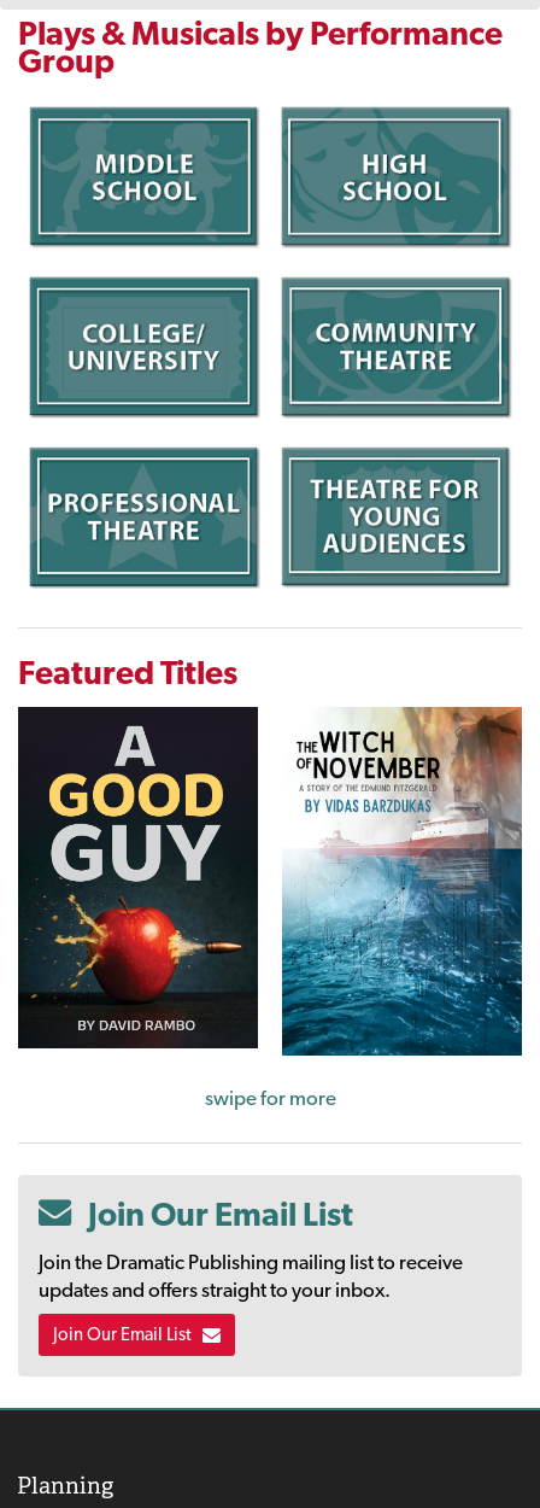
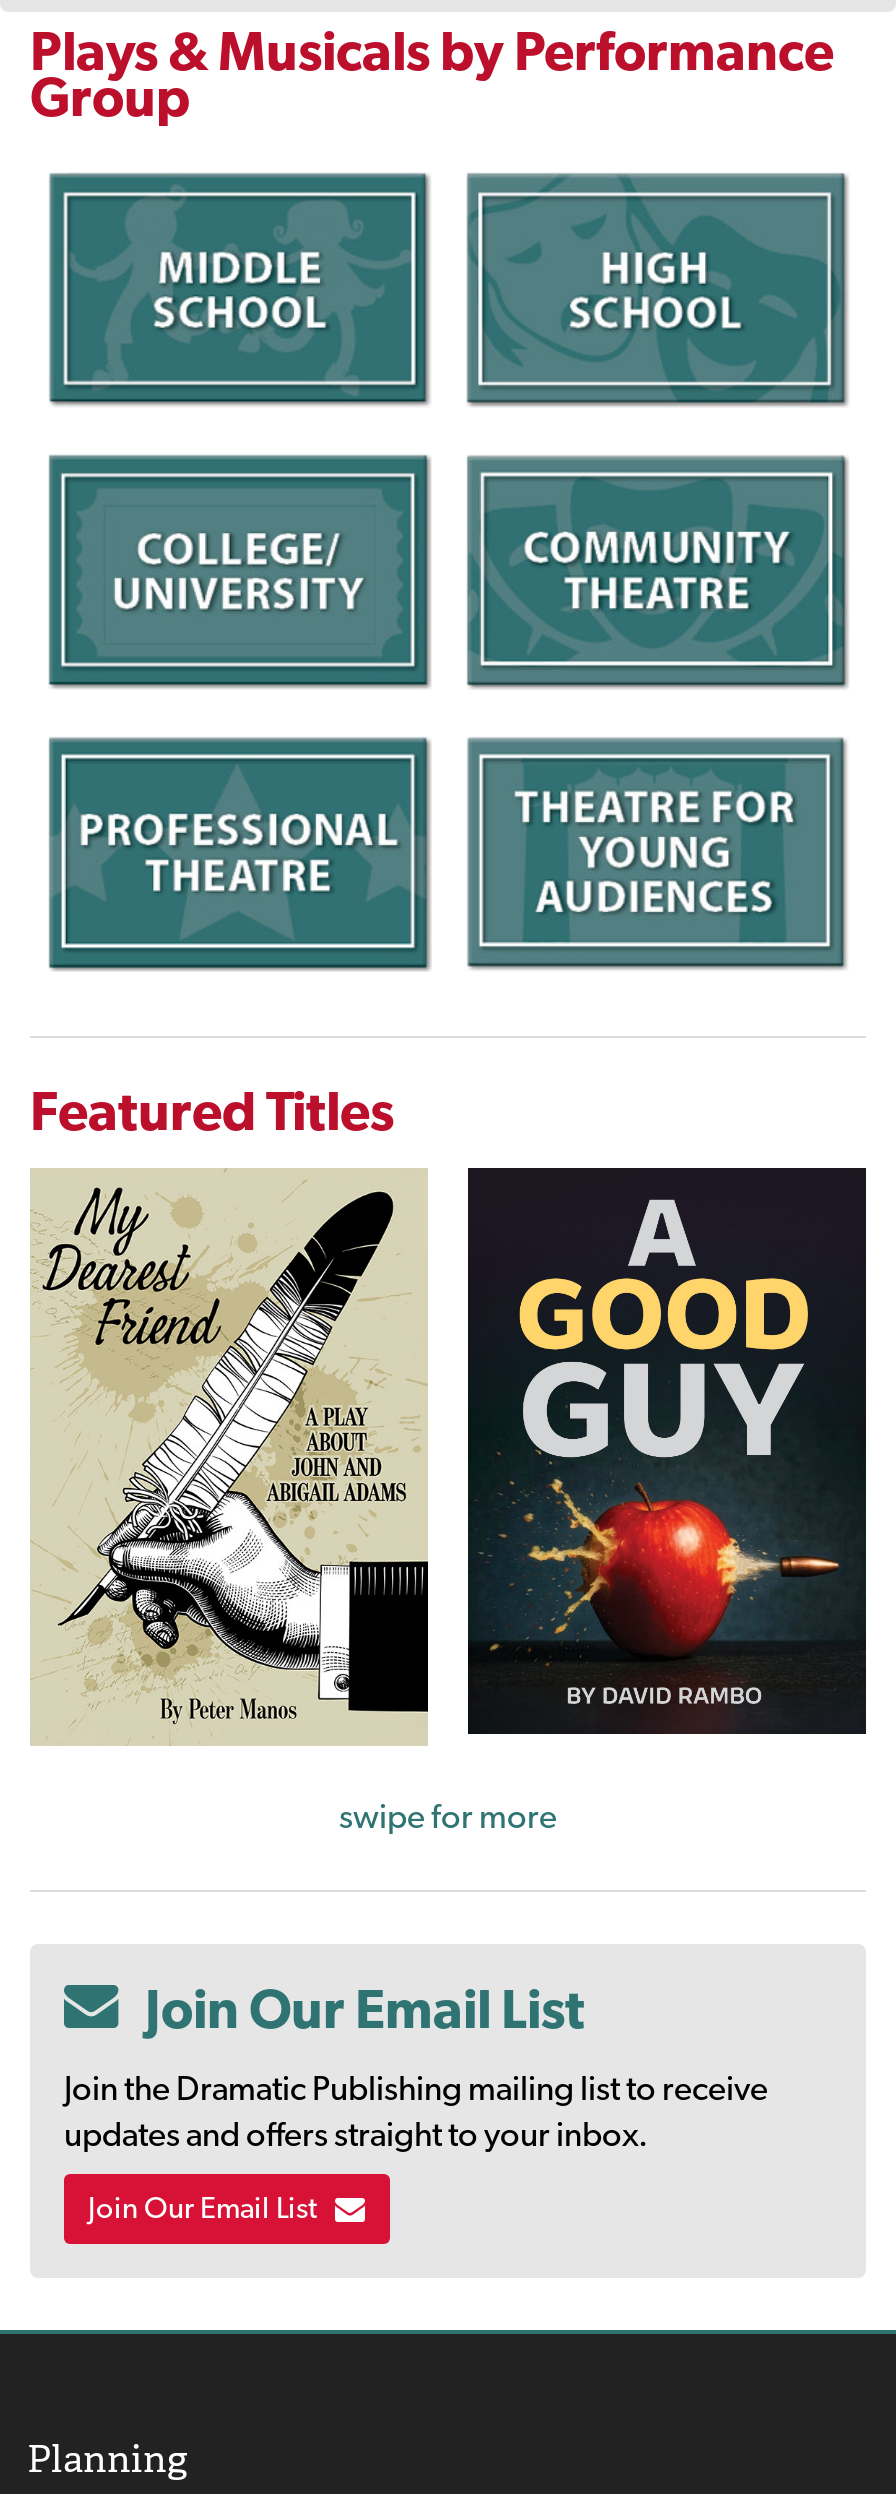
[17,706,259,1054] [image] -> [30,1168,428,1746] [image]
[281,706,523,1057] [image] -> [466,1166,868,1746] [image]

